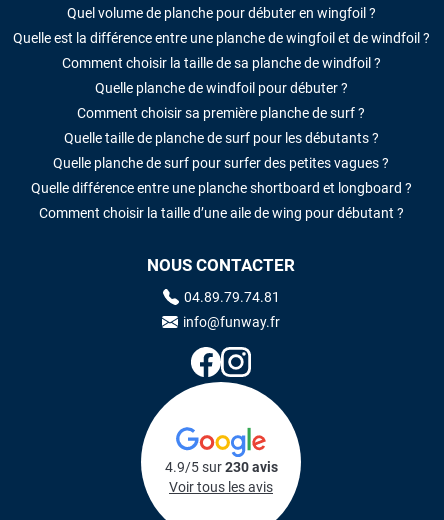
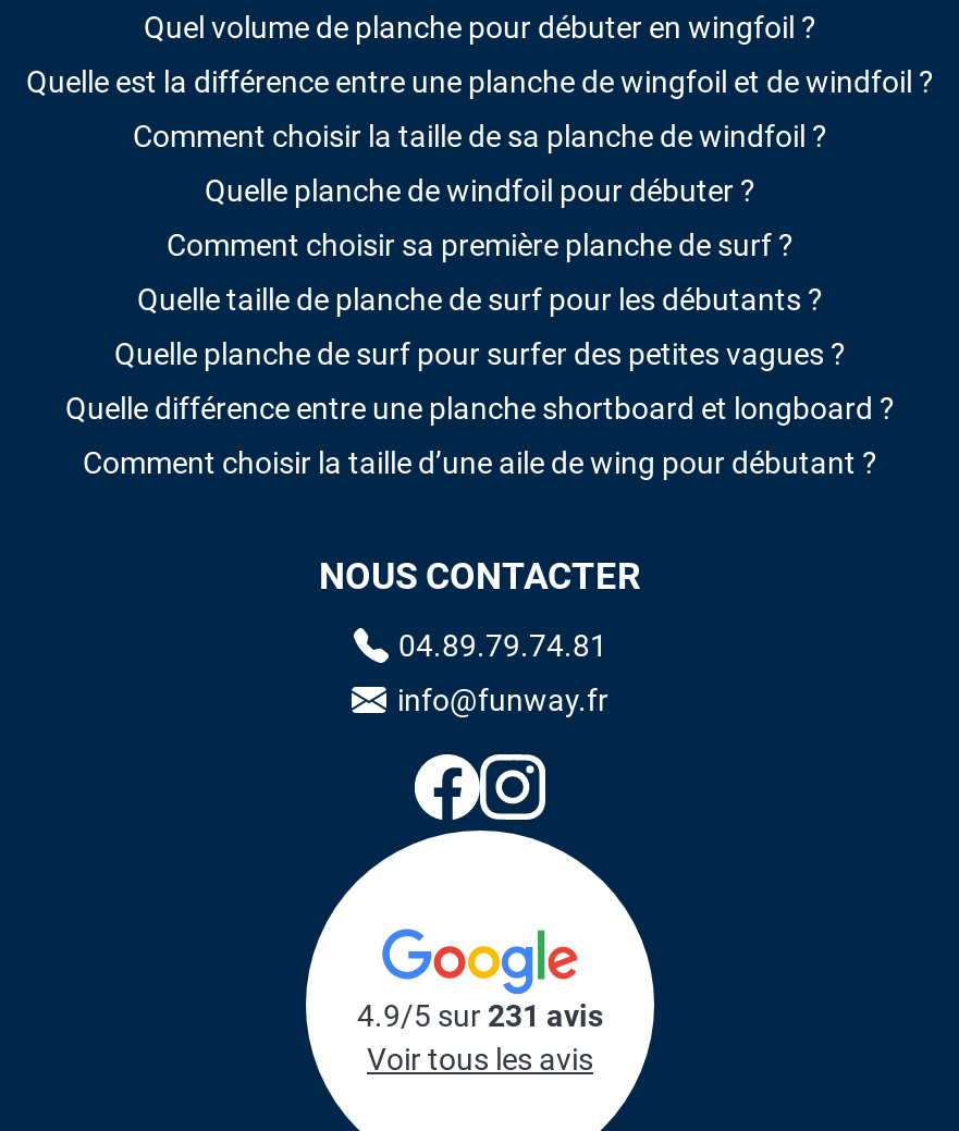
[164,459,277,475] 4.9/5 sur 230 avis -> [357,999,603,1034] 4.9/5 sur 231 avis

